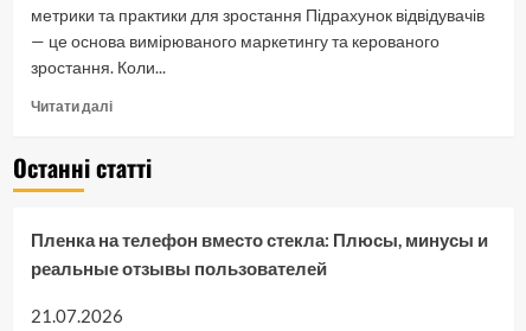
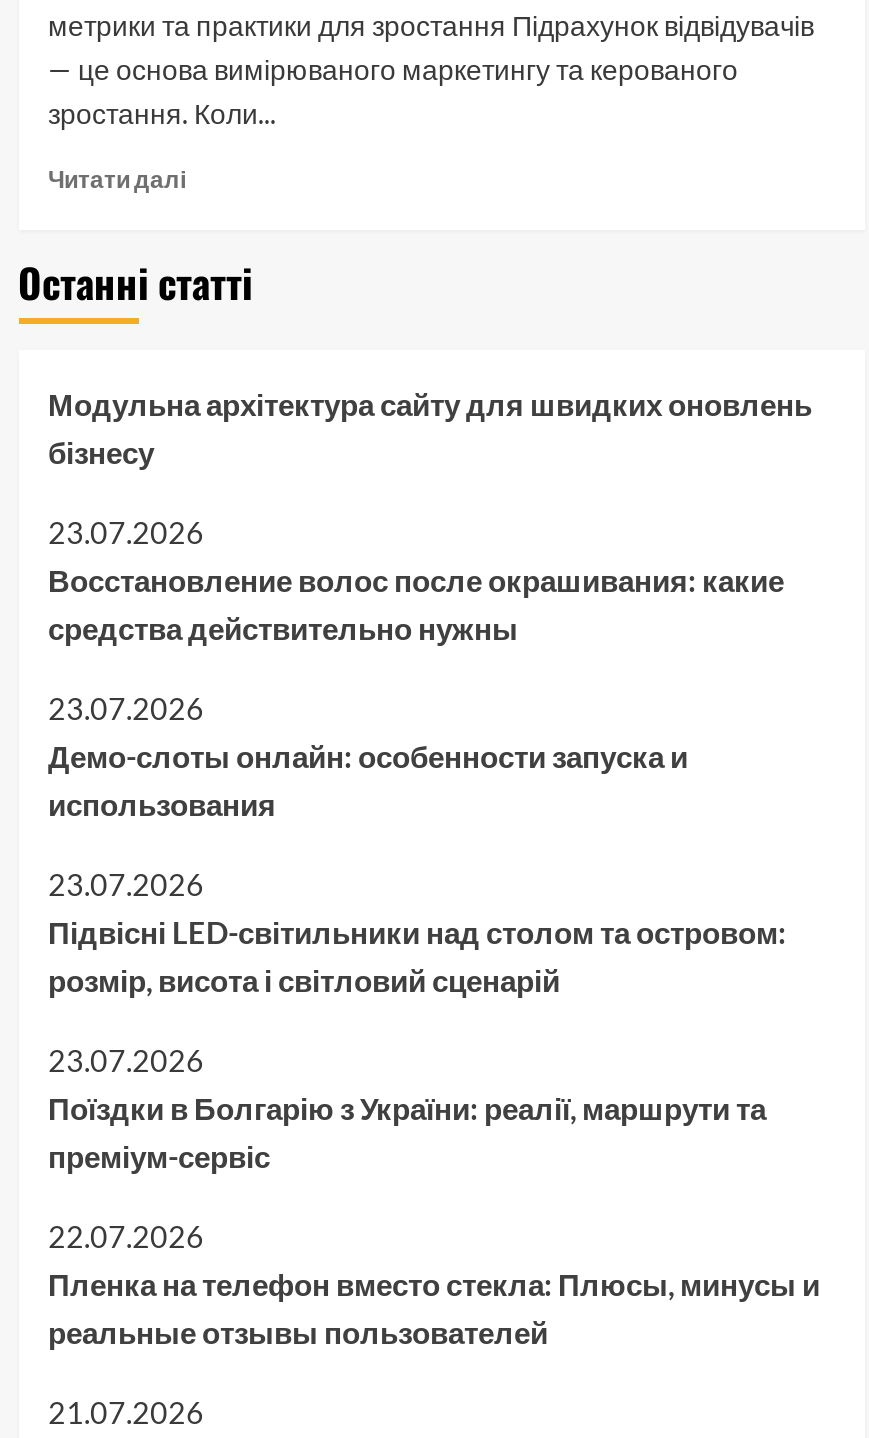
none -> [48,386,812,1254] Модульна архітектура сайту для швидких оновлень | бізнесу | 23.07.2026 | Восстановление волос после окрашивания: какие | средства действительно нужны | 23.07.2026 | Демо-слоты онлайн: особенности запуска и | использования | 23.07.2026 | Підвісні LED-світильники над столом та островом: | розмір, висота і світловий сценарій | 23.07.2026 | Поїздки в Болгарію з України: реалії, маршрути та | преміум-сервіс | 22.07.2026

